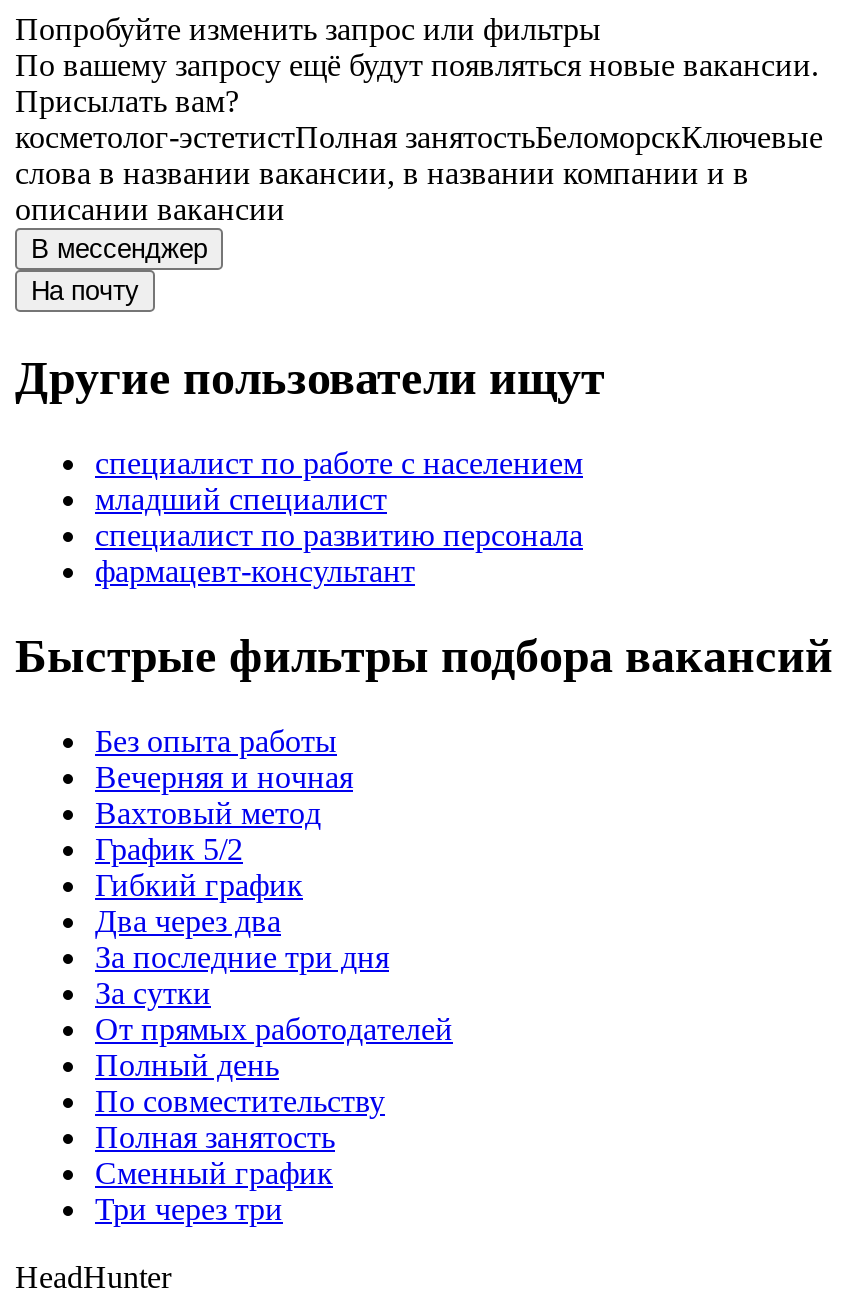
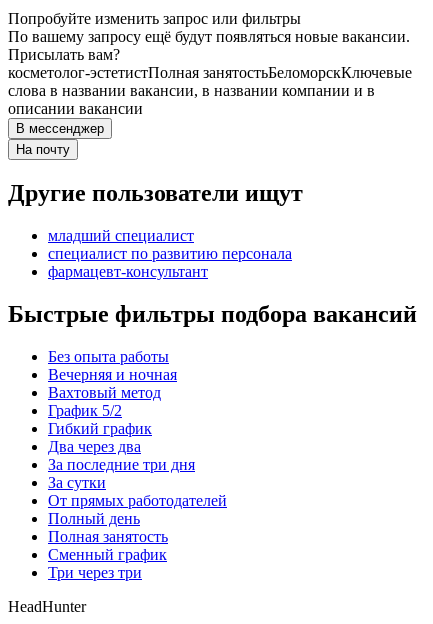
[95,446,583,480] специалист по работе с населением -> none
[95,1084,385,1118] По совместительству -> none

